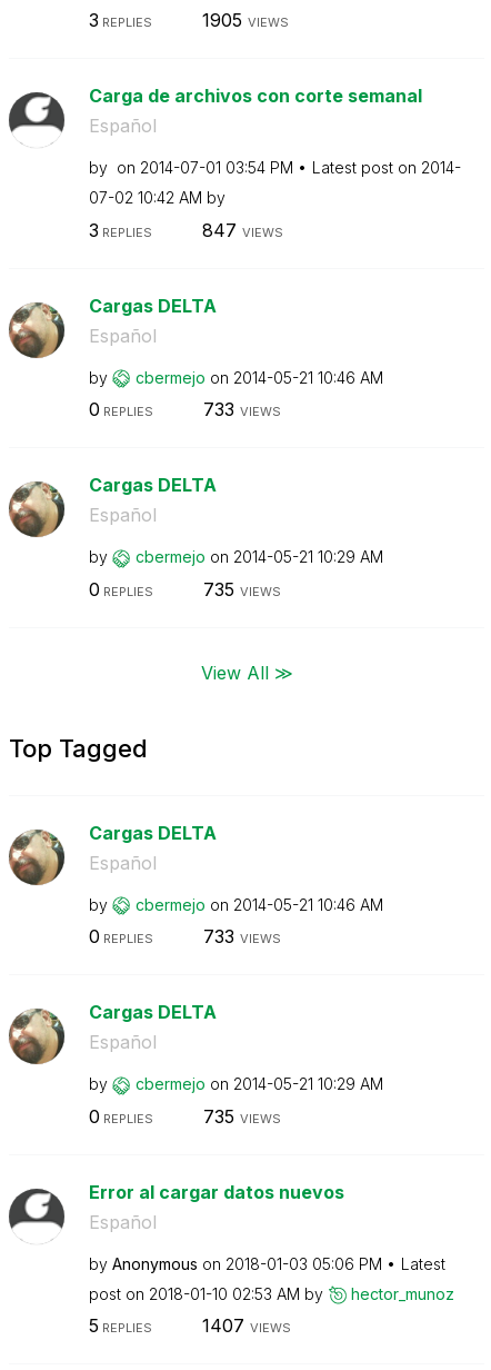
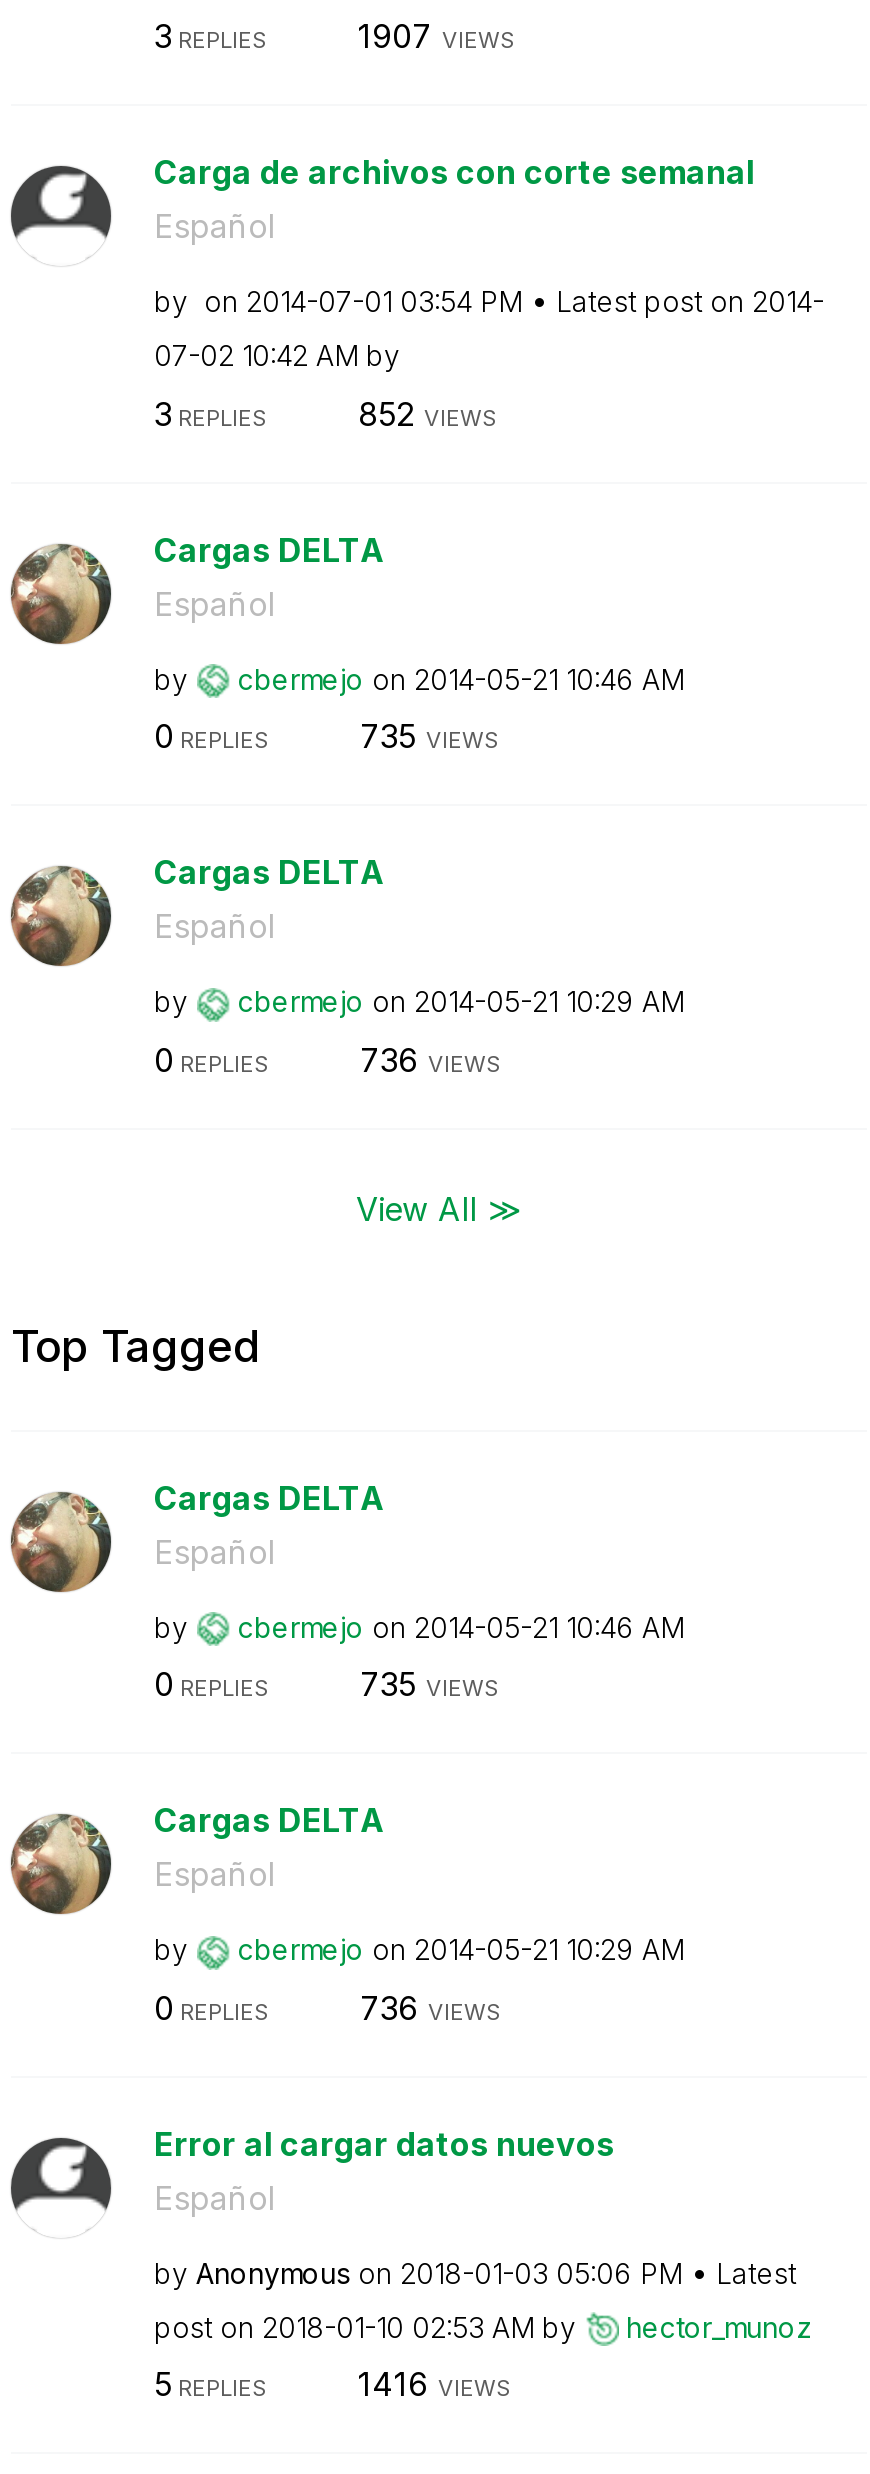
[202,9,288,31] 1905 VIEWS -> [358,16,516,56] 1907 VIEWS
[202,219,283,241] 847 VIEWS -> [358,393,498,433] 852 VIEWS
[203,398,280,420] 733 VIEWS -> [360,716,500,756] 735 VIEWS
[203,578,280,600] 735 VIEWS -> [360,1039,502,1079] 736 VIEWS
[203,925,280,947] 733 VIEWS -> [360,1664,500,1704] 735 VIEWS
[203,1105,280,1127] 735 VIEWS -> [360,1987,502,2027] 736 VIEWS
[202,1314,290,1337] 1407 VIEWS -> [358,2364,512,2404] 1416 VIEWS

